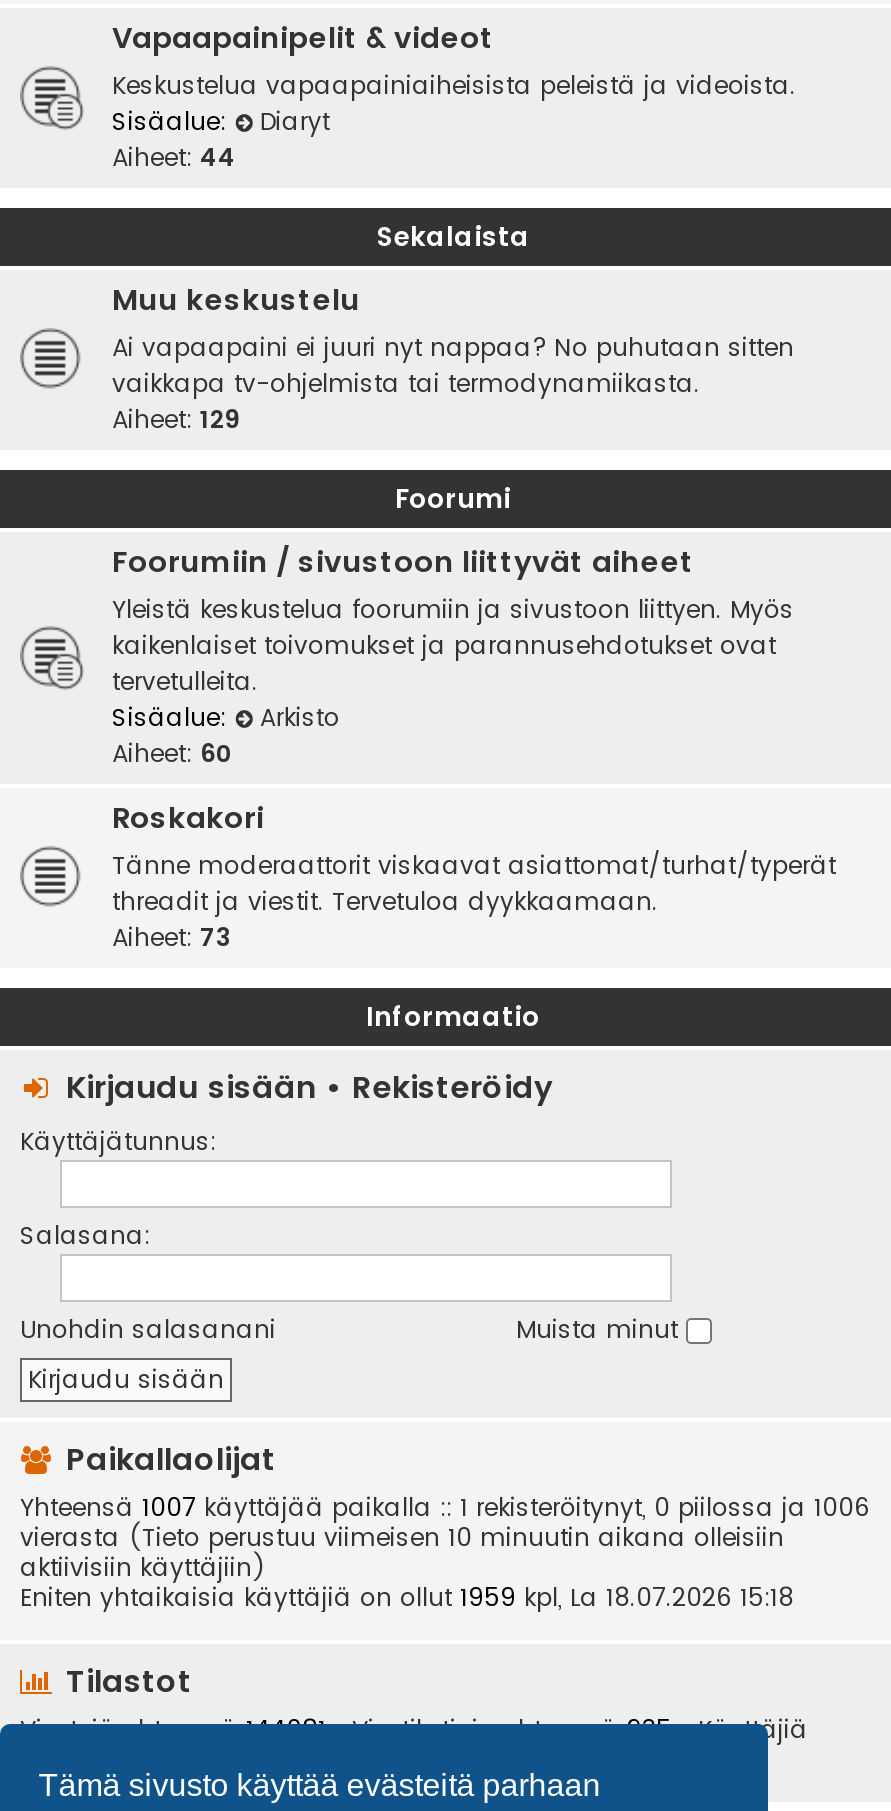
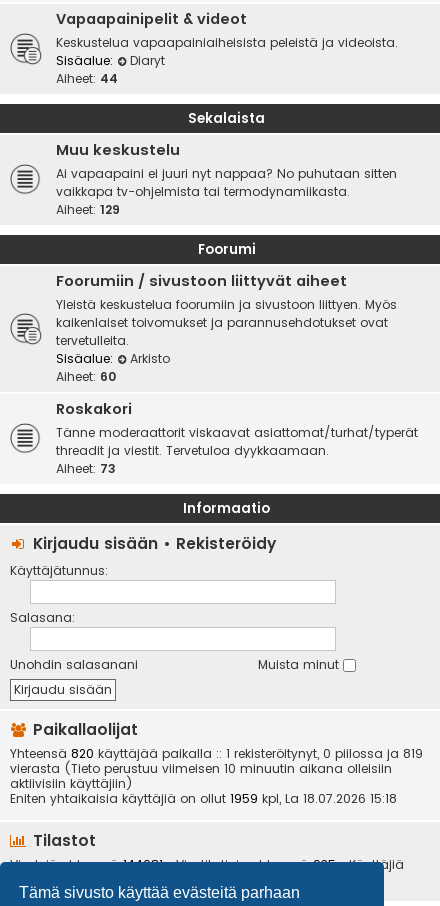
[20,1490,870,1524] Yhteensä 1007 käyttäjää paikalla :: 1 rekisteröitynyt, 0 piilossa ja 1006 -> [10,745,423,762] Yhteensä 820 käyttäjää paikalla :: 1 rekisteröitynyt, 0 piilossa ja 819

